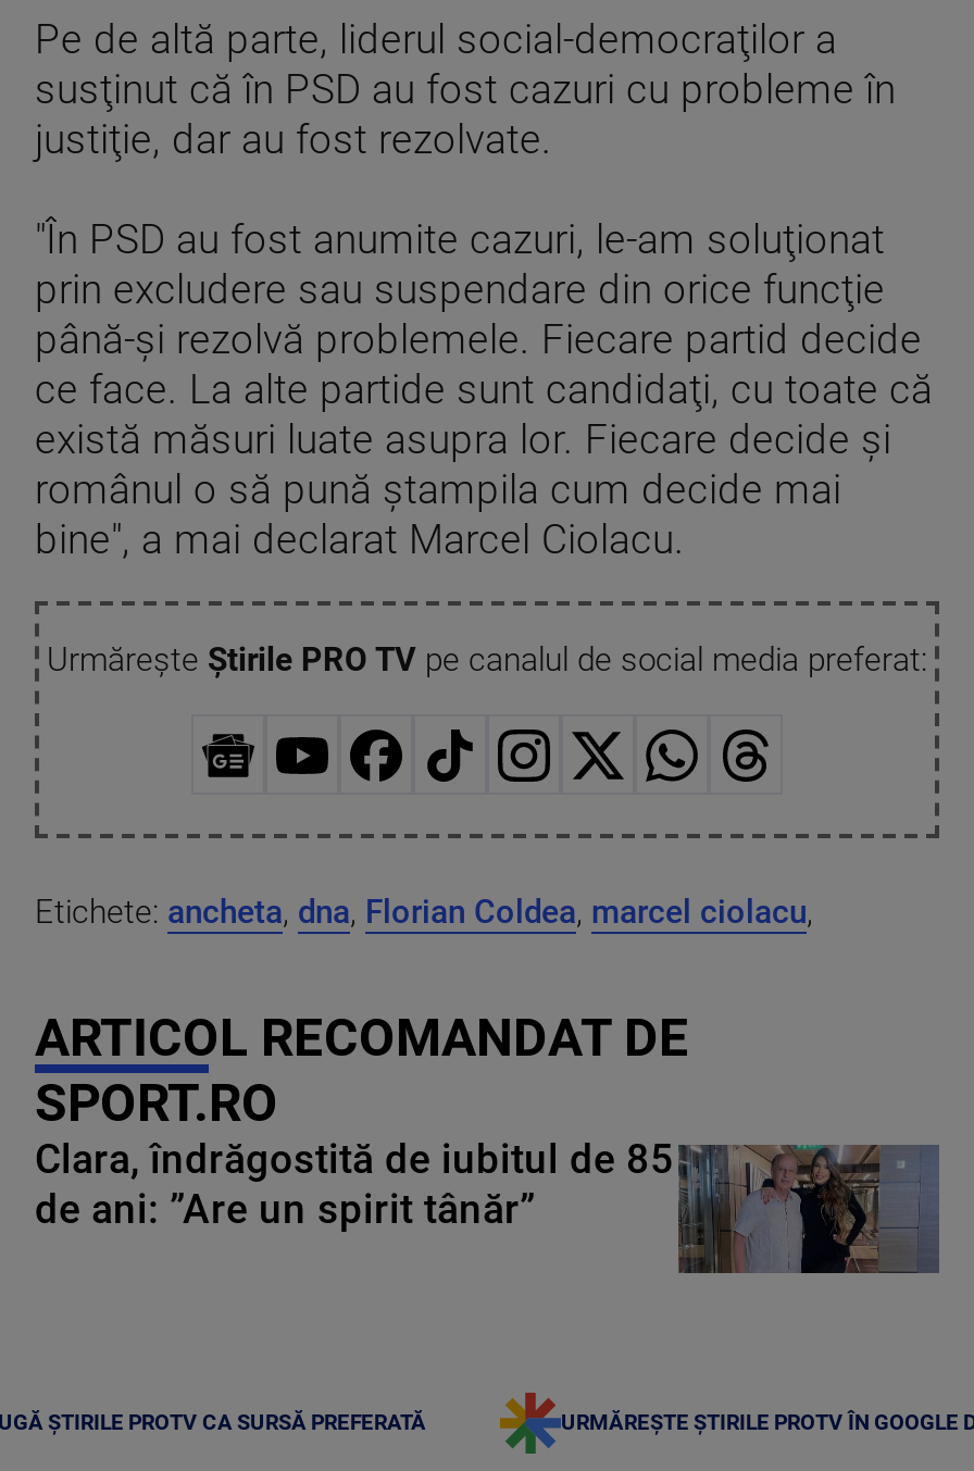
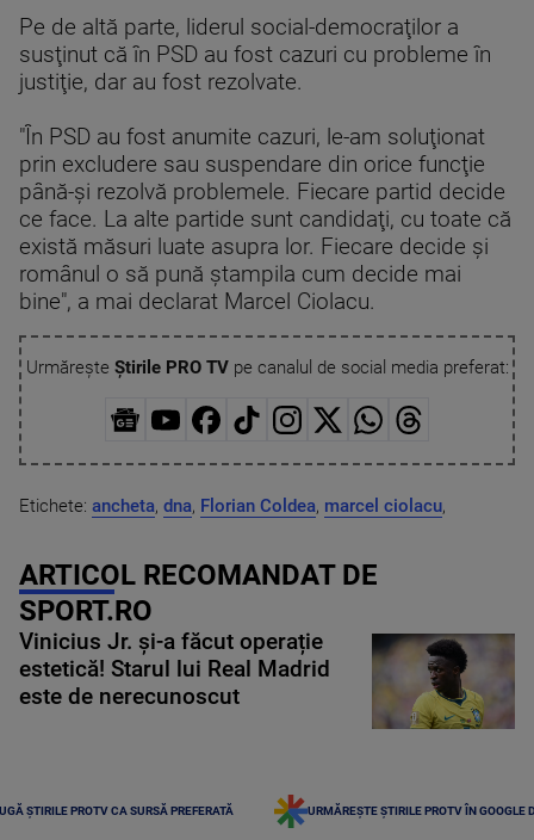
[35,1136,939,1275] [image] | Clara, îndrăgostită de iubitul de 85 | de ani: ”Are un spirit tânăr” -> [19,629,515,730] [image] | Vinicius Jr. și-a făcut operație | estetică! Starul lui Real Madrid | este de nerecunoscut

